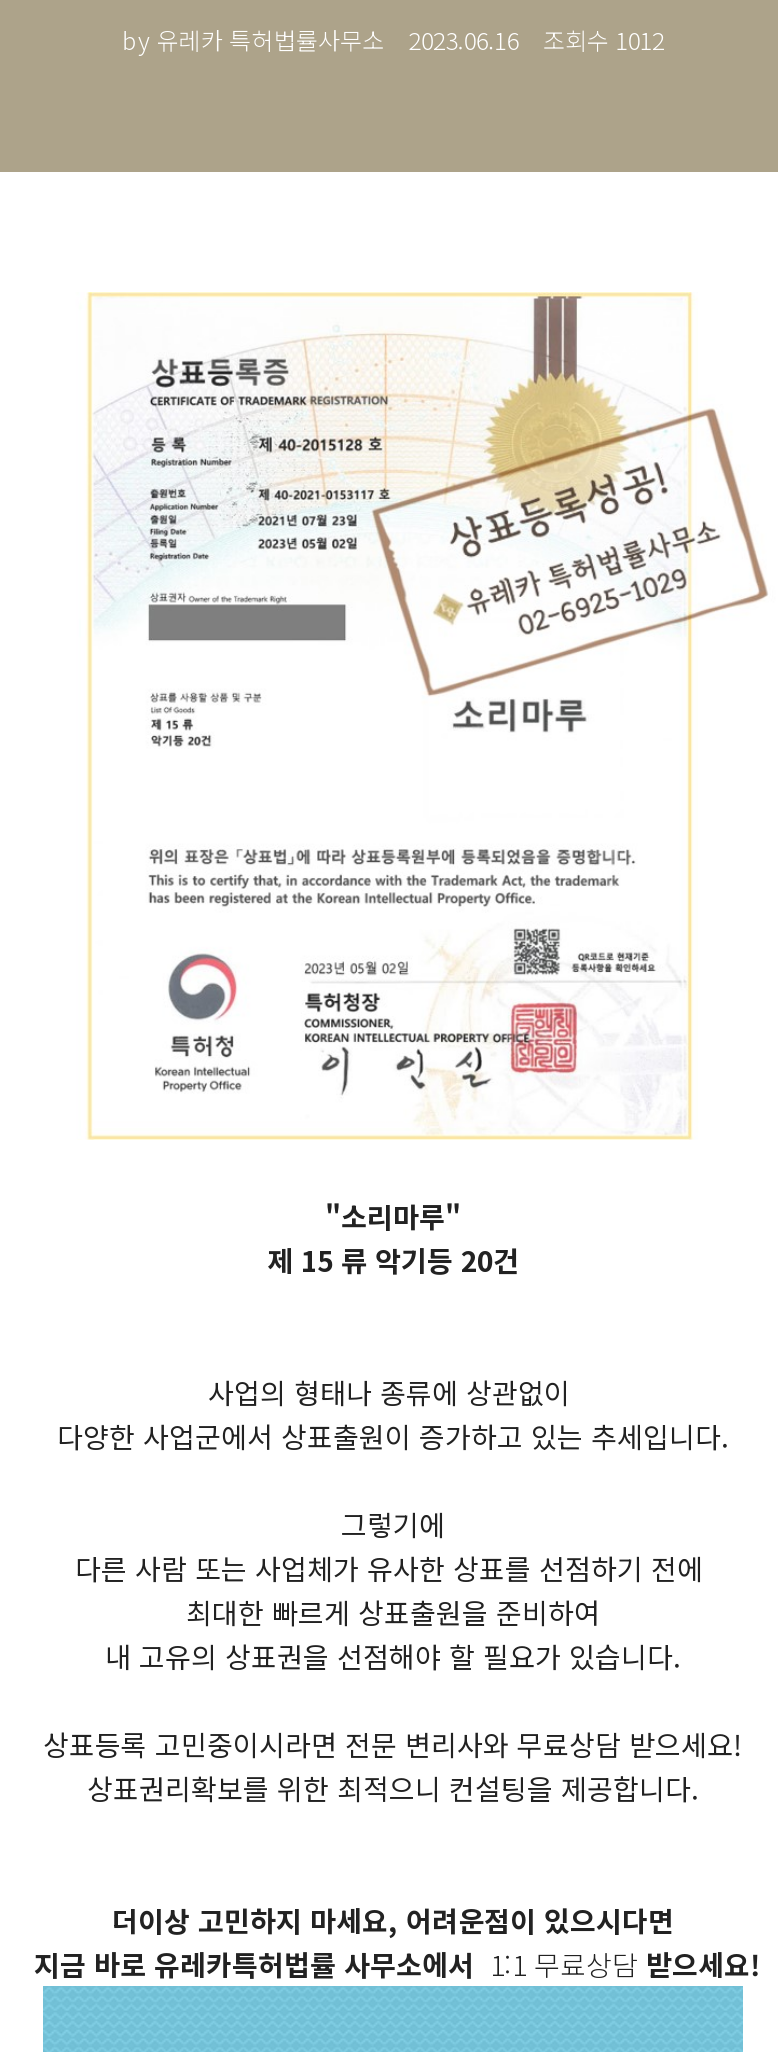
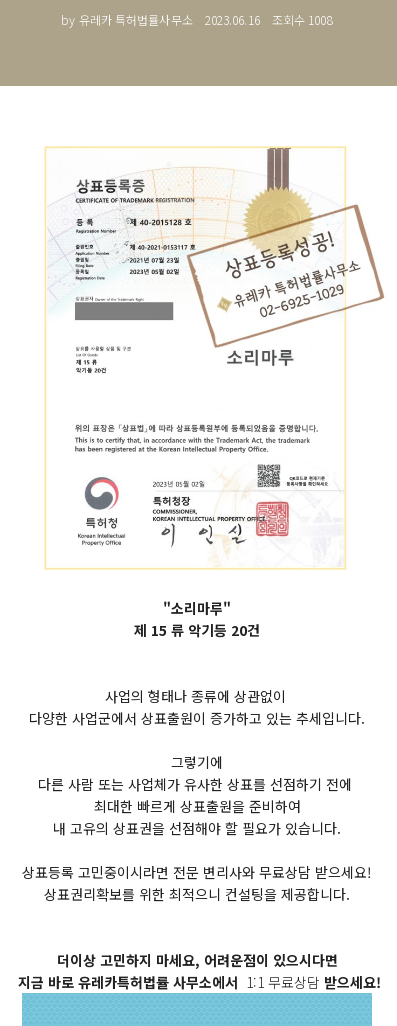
[122,22,664,56] by 유레카 특허법률사무소 2023.06.16 조회수 1012 -> [61,11,333,28] by 유레카 특허법률사무소 2023.06.16 조회수 1008

